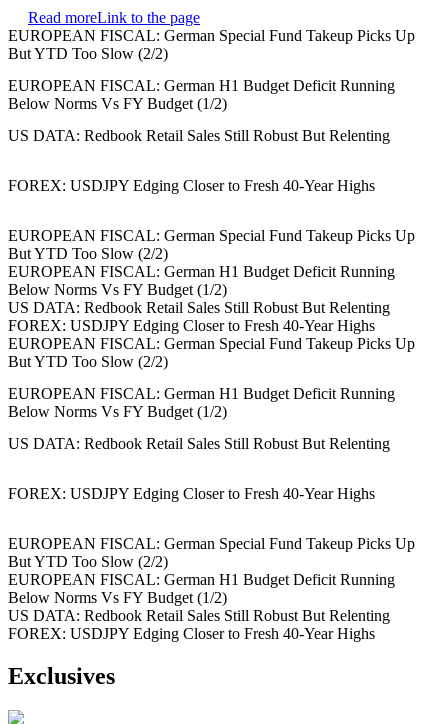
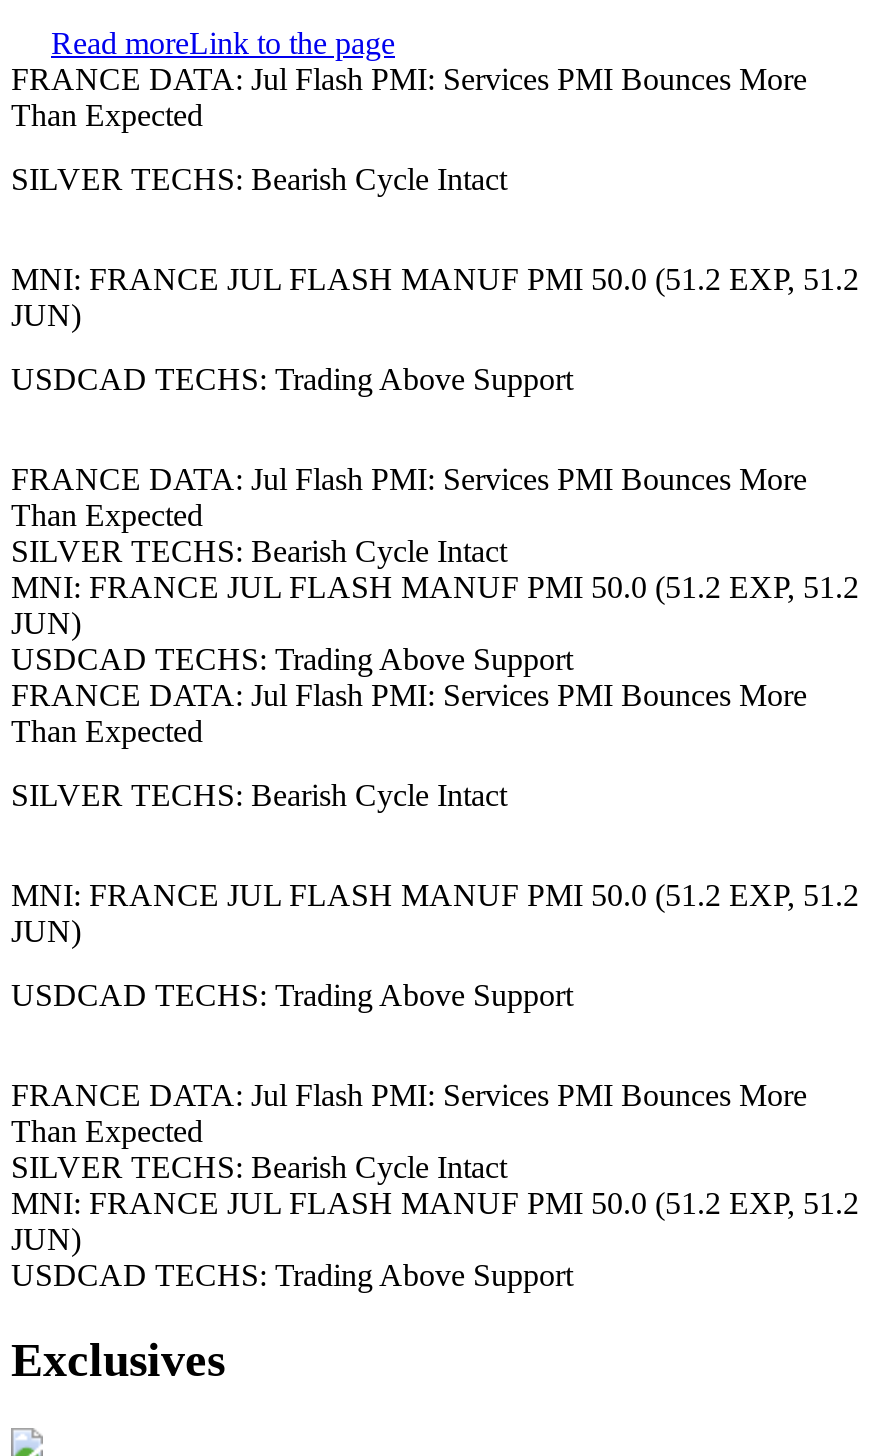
[8,27,415,62] EUROPEAN FISCAL: German Special Fund Takeup Picks Up | But YTD Too Slow (2/2) -> [11,62,807,132] FRANCE DATA: Jul Flash PMI: Services PMI Bounces More | Than Expected
[8,77,395,112] EUROPEAN FISCAL: German H1 Budget Deficit Running | Below Norms Vs FY Budget (1/2) -> [11,162,507,196] SILVER TECHS: Bearish Cycle Intact
[8,127,390,144] US DATA: Redbook Retail Sales Still Robust But Relenting -> [11,262,859,332] MNI: FRANCE JUL FLASH MANUF PMI 50.0 (51.2 EXP, 51.2 | JUN)
[8,177,375,194] FOREX: USDJPY Edging Closer to Fresh 40-Year Highs -> [11,362,573,396] USDCAD TECHS: Trading Above Support
[8,227,415,370] EUROPEAN FISCAL: German Special Fund Takeup Picks Up | But YTD Too Slow (2/2) | EUROPEAN FISCAL: German H1 Budget Deficit Running | Below Norms Vs FY Budget (1/2) | US DATA: Redbook Retail Sales Still Robust But Relenting | FOREX: USDJPY Edging Closer to Fresh 40-Year Highs | EUROPEAN FISCAL: German Special Fund Takeup Picks Up | But YTD Too Slow (2/2) -> [11,462,859,748] FRANCE DATA: Jul Flash PMI: Services PMI Bounces More | Than Expected | SILVER TECHS: Bearish Cycle Intact | MNI: FRANCE JUL FLASH MANUF PMI 50.0 (51.2 EXP, 51.2 | JUN) | USDCAD TECHS: Trading Above Support | FRANCE DATA: Jul Flash PMI: Services PMI Bounces More | Than Expected
[8,385,395,420] EUROPEAN FISCAL: German H1 Budget Deficit Running | Below Norms Vs FY Budget (1/2) -> [11,778,507,812] SILVER TECHS: Bearish Cycle Intact
[8,435,390,452] US DATA: Redbook Retail Sales Still Robust But Relenting -> [11,878,859,948] MNI: FRANCE JUL FLASH MANUF PMI 50.0 (51.2 EXP, 51.2 | JUN)
[8,485,375,502] FOREX: USDJPY Edging Closer to Fresh 40-Year Highs -> [11,978,573,1012] USDCAD TECHS: Trading Above Support
[8,535,415,642] EUROPEAN FISCAL: German Special Fund Takeup Picks Up | But YTD Too Slow (2/2) | EUROPEAN FISCAL: German H1 Budget Deficit Running | Below Norms Vs FY Budget (1/2) | US DATA: Redbook Retail Sales Still Robust But Relenting | FOREX: USDJPY Edging Closer to Fresh 40-Year Highs -> [11,1078,859,1292] FRANCE DATA: Jul Flash PMI: Services PMI Bounces More | Than Expected | SILVER TECHS: Bearish Cycle Intact | MNI: FRANCE JUL FLASH MANUF PMI 50.0 (51.2 EXP, 51.2 | JUN) | USDCAD TECHS: Trading Above Support

